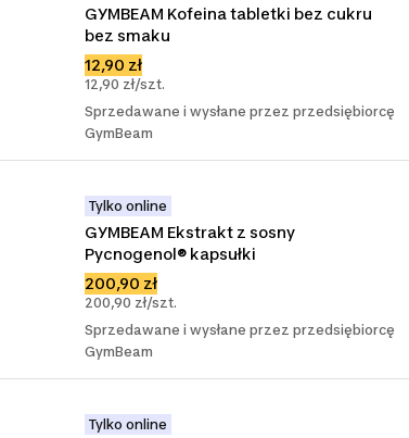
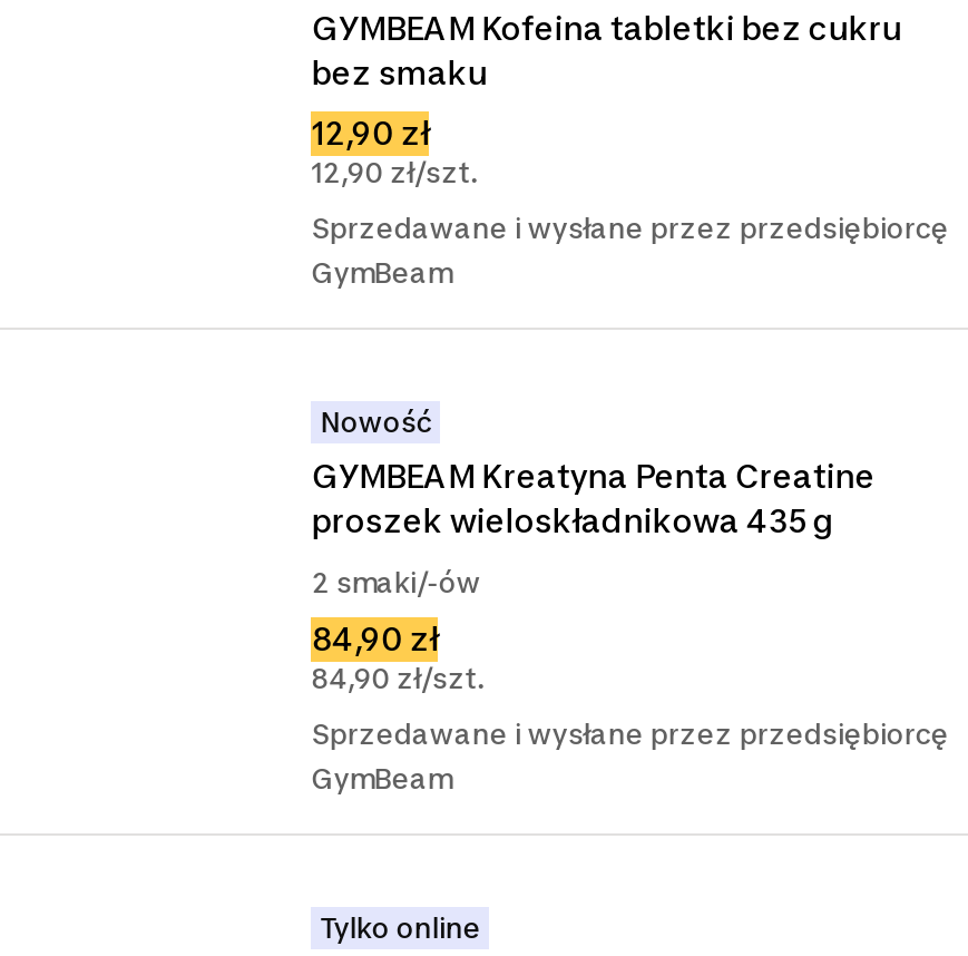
[85,198,295,311] Tylko online | GYMBEAM Ekstrakt z sosny | Pycnogenol® kapsułki | 200,90 zł | 200,90 zł/szt. -> [311,406,875,695] Nowość | GYMBEAM Kreatyna Penta Creatine | proszek wieloskładnikowa 435 g | 2 smaki/-ów | 84,90 zł | 84,90 zł/szt.

